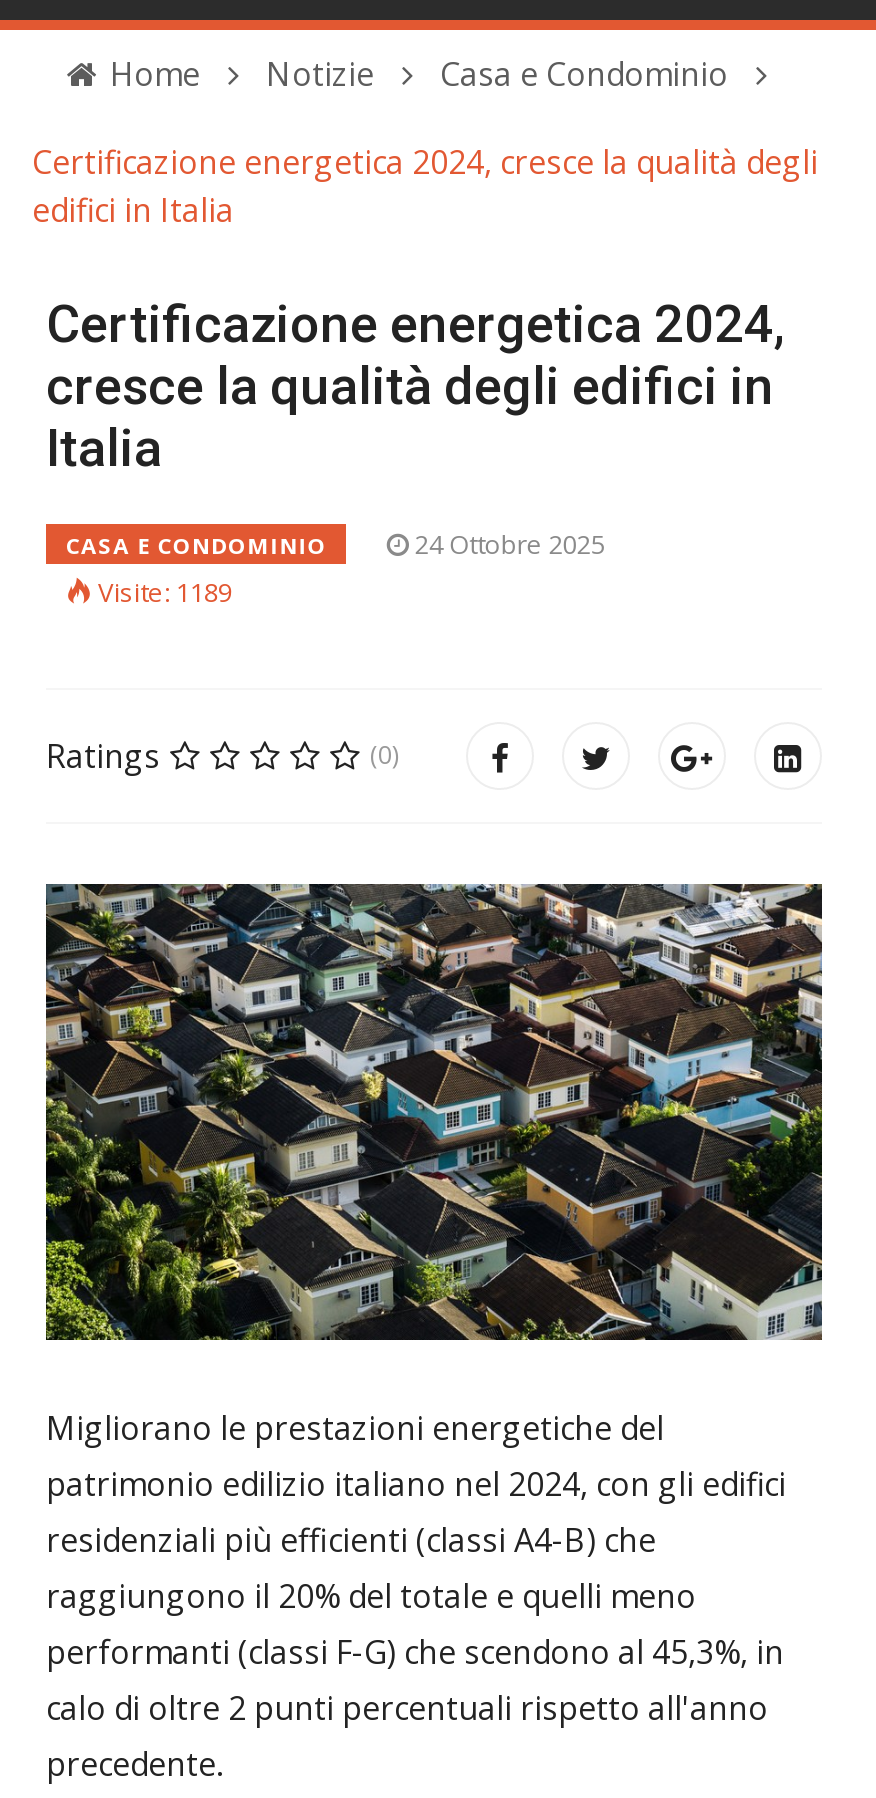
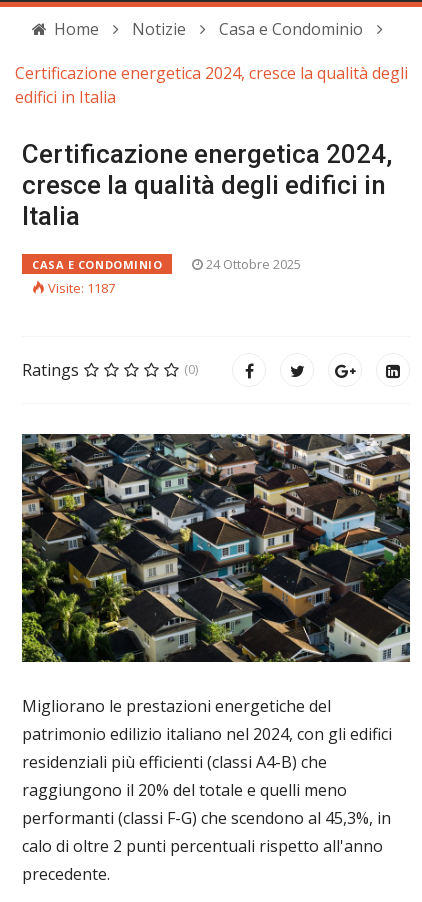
[98,574,232,610] Visite: 1189 -> [48,279,115,297] Visite: 1187

